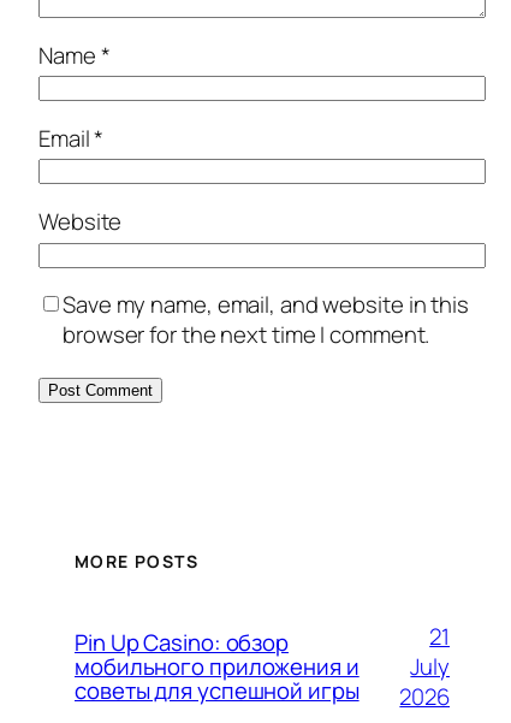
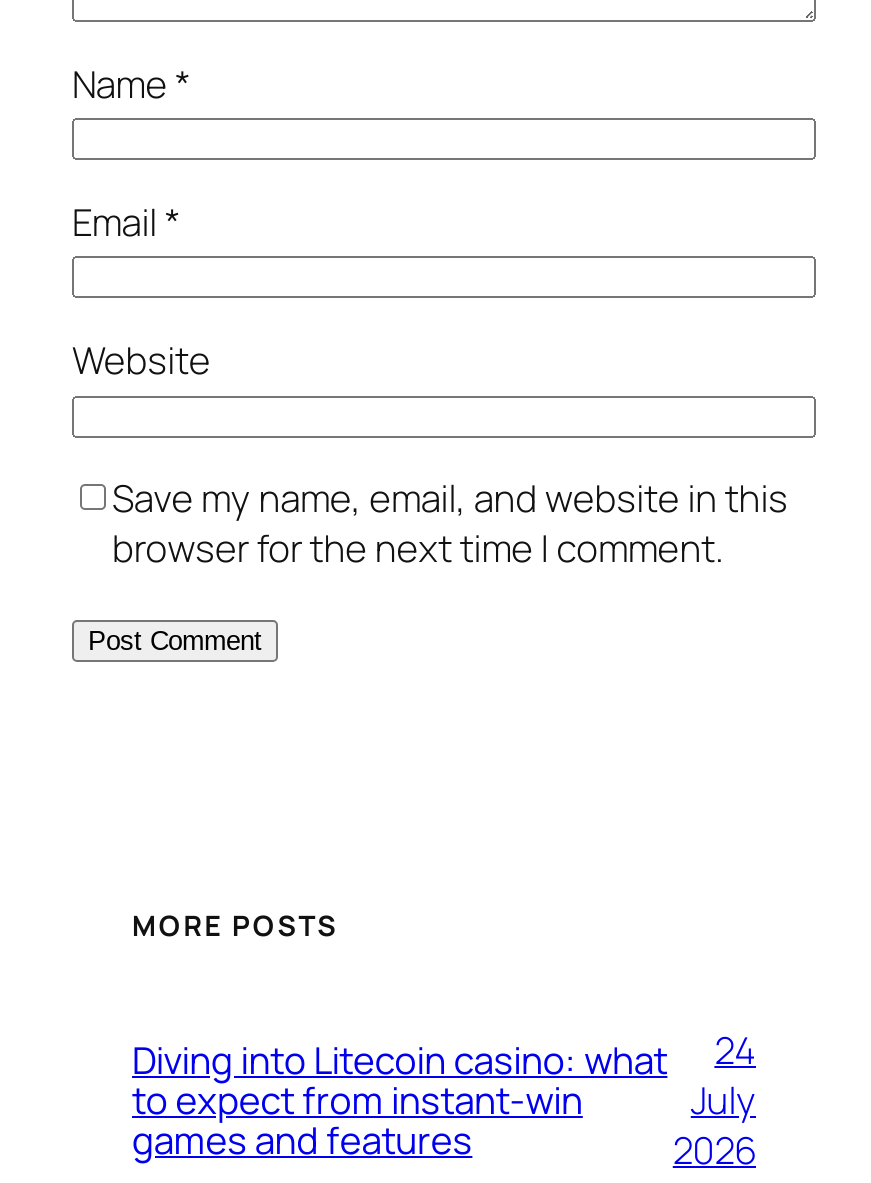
[75,627,359,706] Pin Up Casino: обзор | мобильного приложения и | советы для успешной игры -> [132,1034,667,1166] Diving into Litecoin casino: what | to expect from instant-win | games and features
[429,620,450,651] 21 -> [714,1023,756,1075] 24

